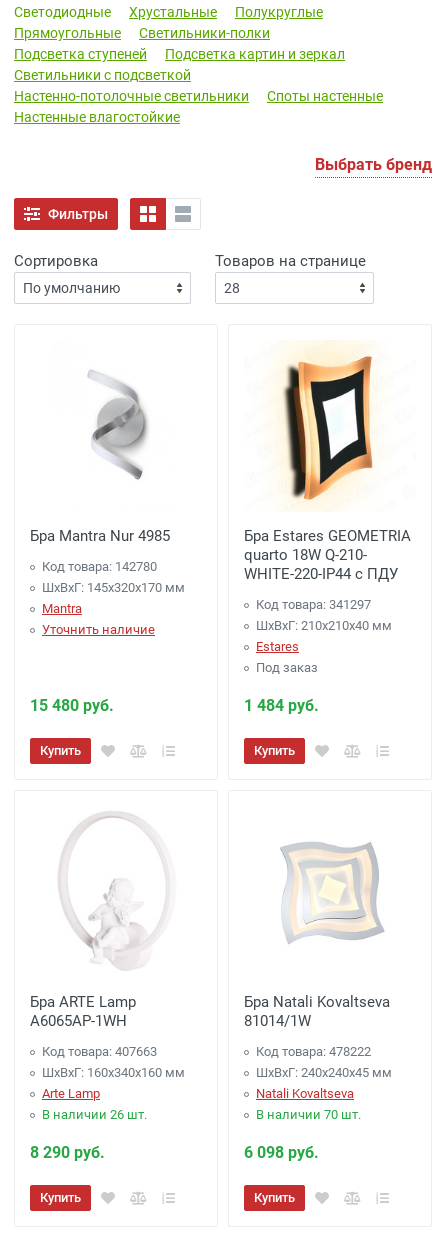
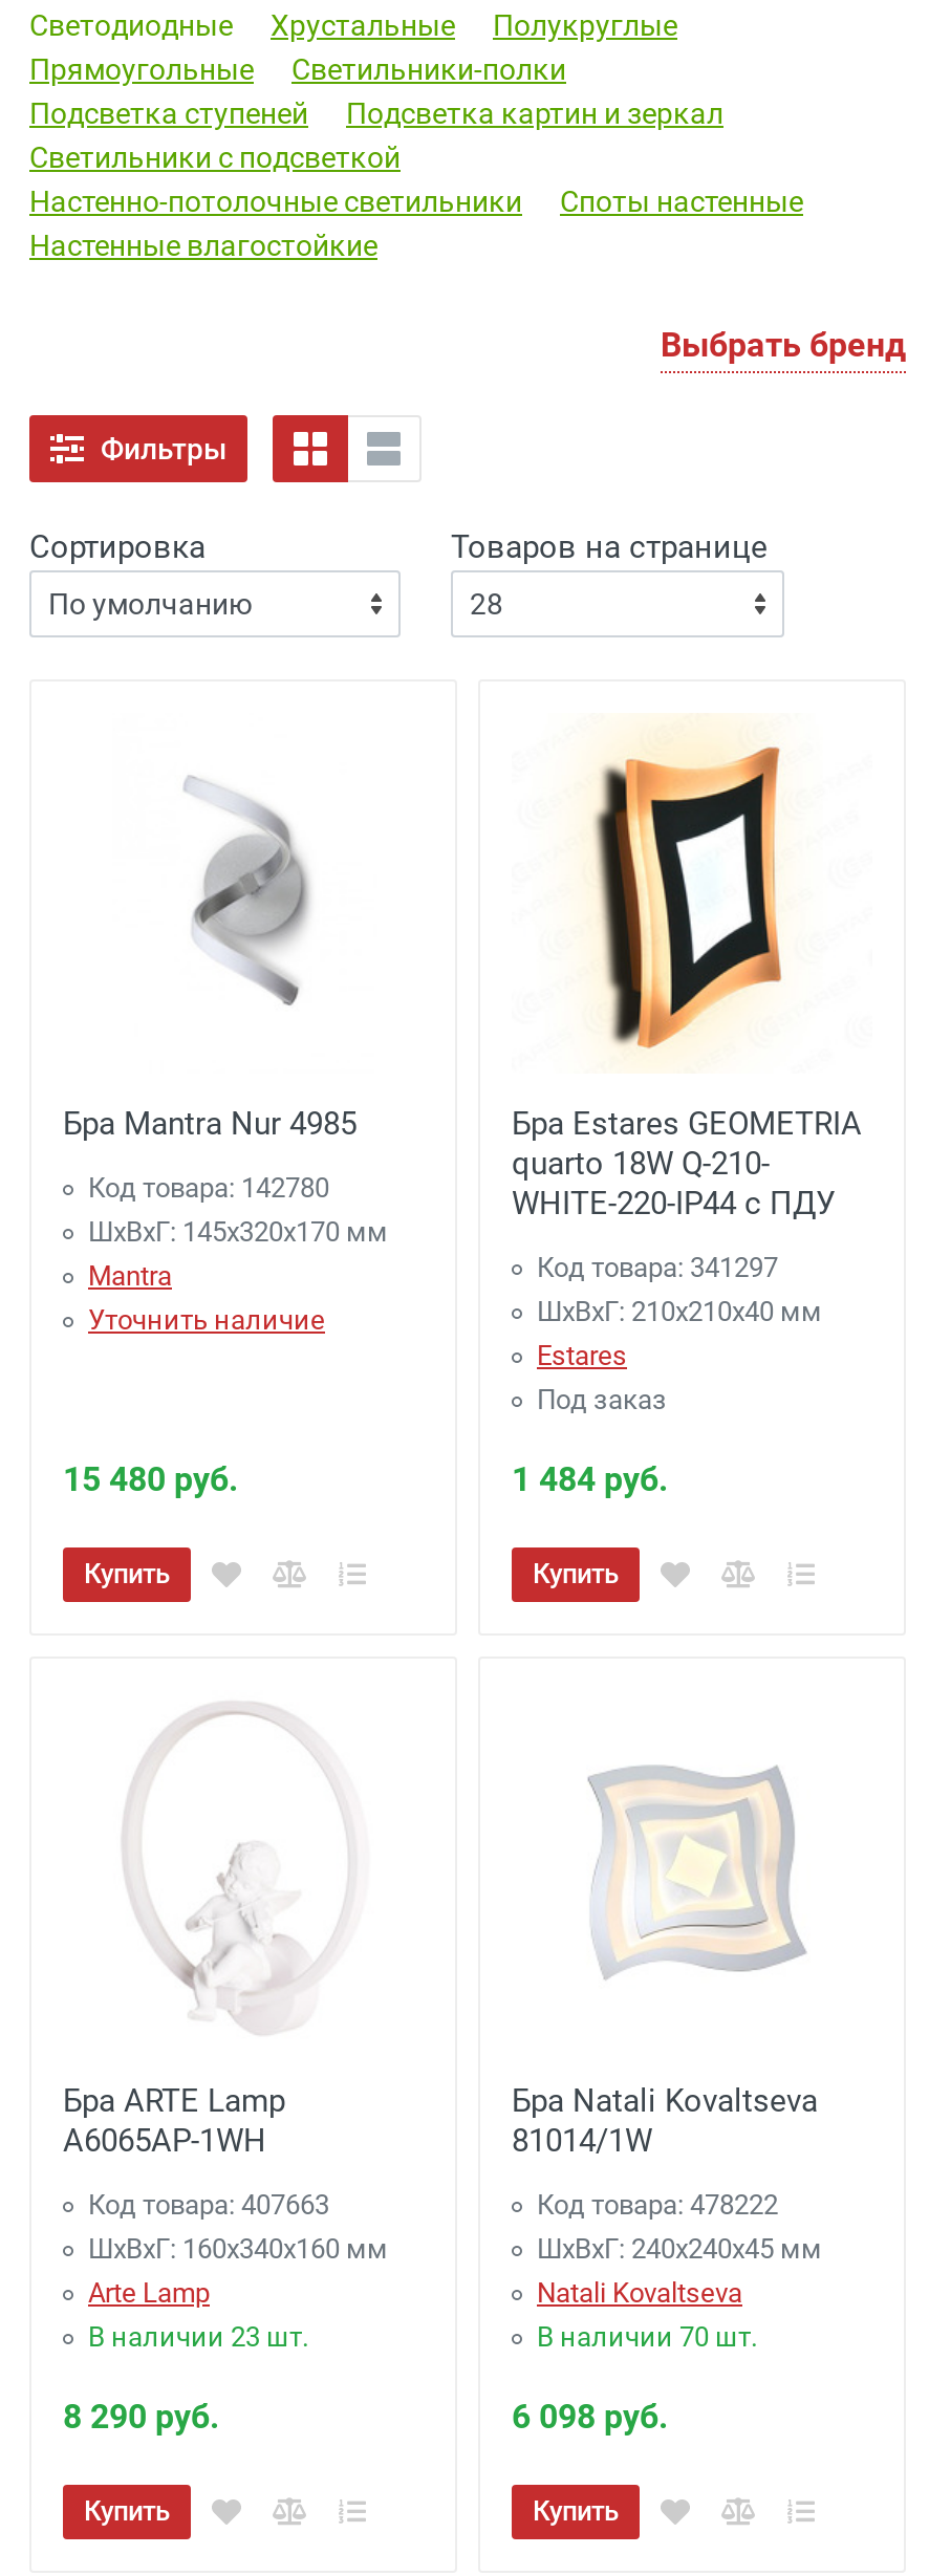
[42,1107,147,1122] В наличии 26 шт. -> [88,2321,308,2353] В наличии 23 шт.

